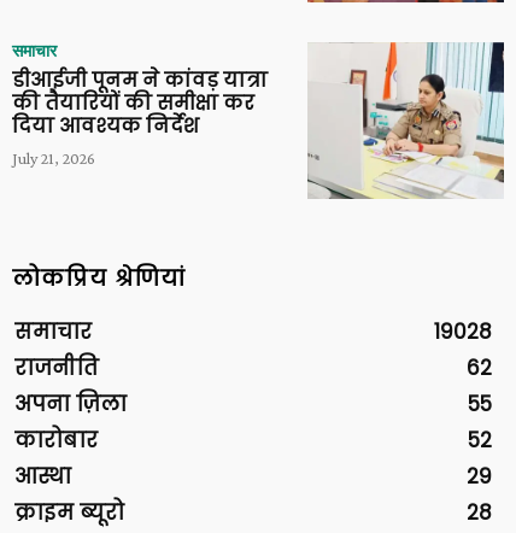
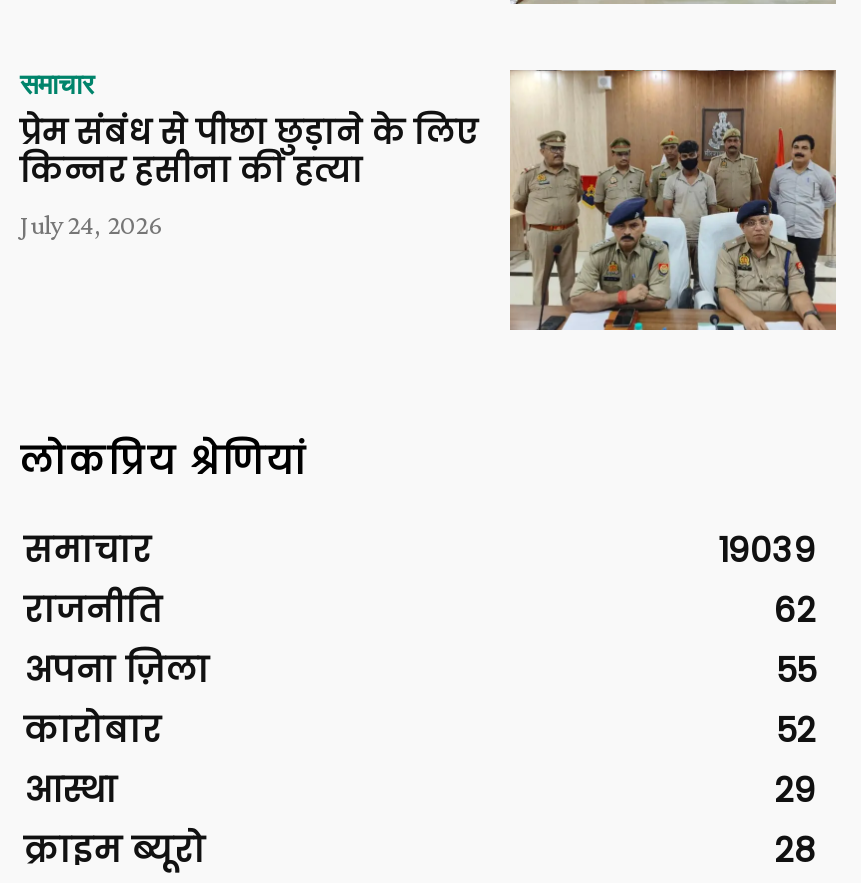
[12,41,505,200] [image] | डीआईजी पूनम ने कांवड़ यात्रा | की तैयारियों की समीक्षा कर | दिया आवश्यक निर्देश | July 21, 2026 -> [20,68,838,332] [image] | प्रेम संबंध से पीछा छुड़ाने के लिए | किन्नर हसीना की हत्या | July 24, 2026
[434,317,492,346] 19028 -> [718,526,816,574] 19039

